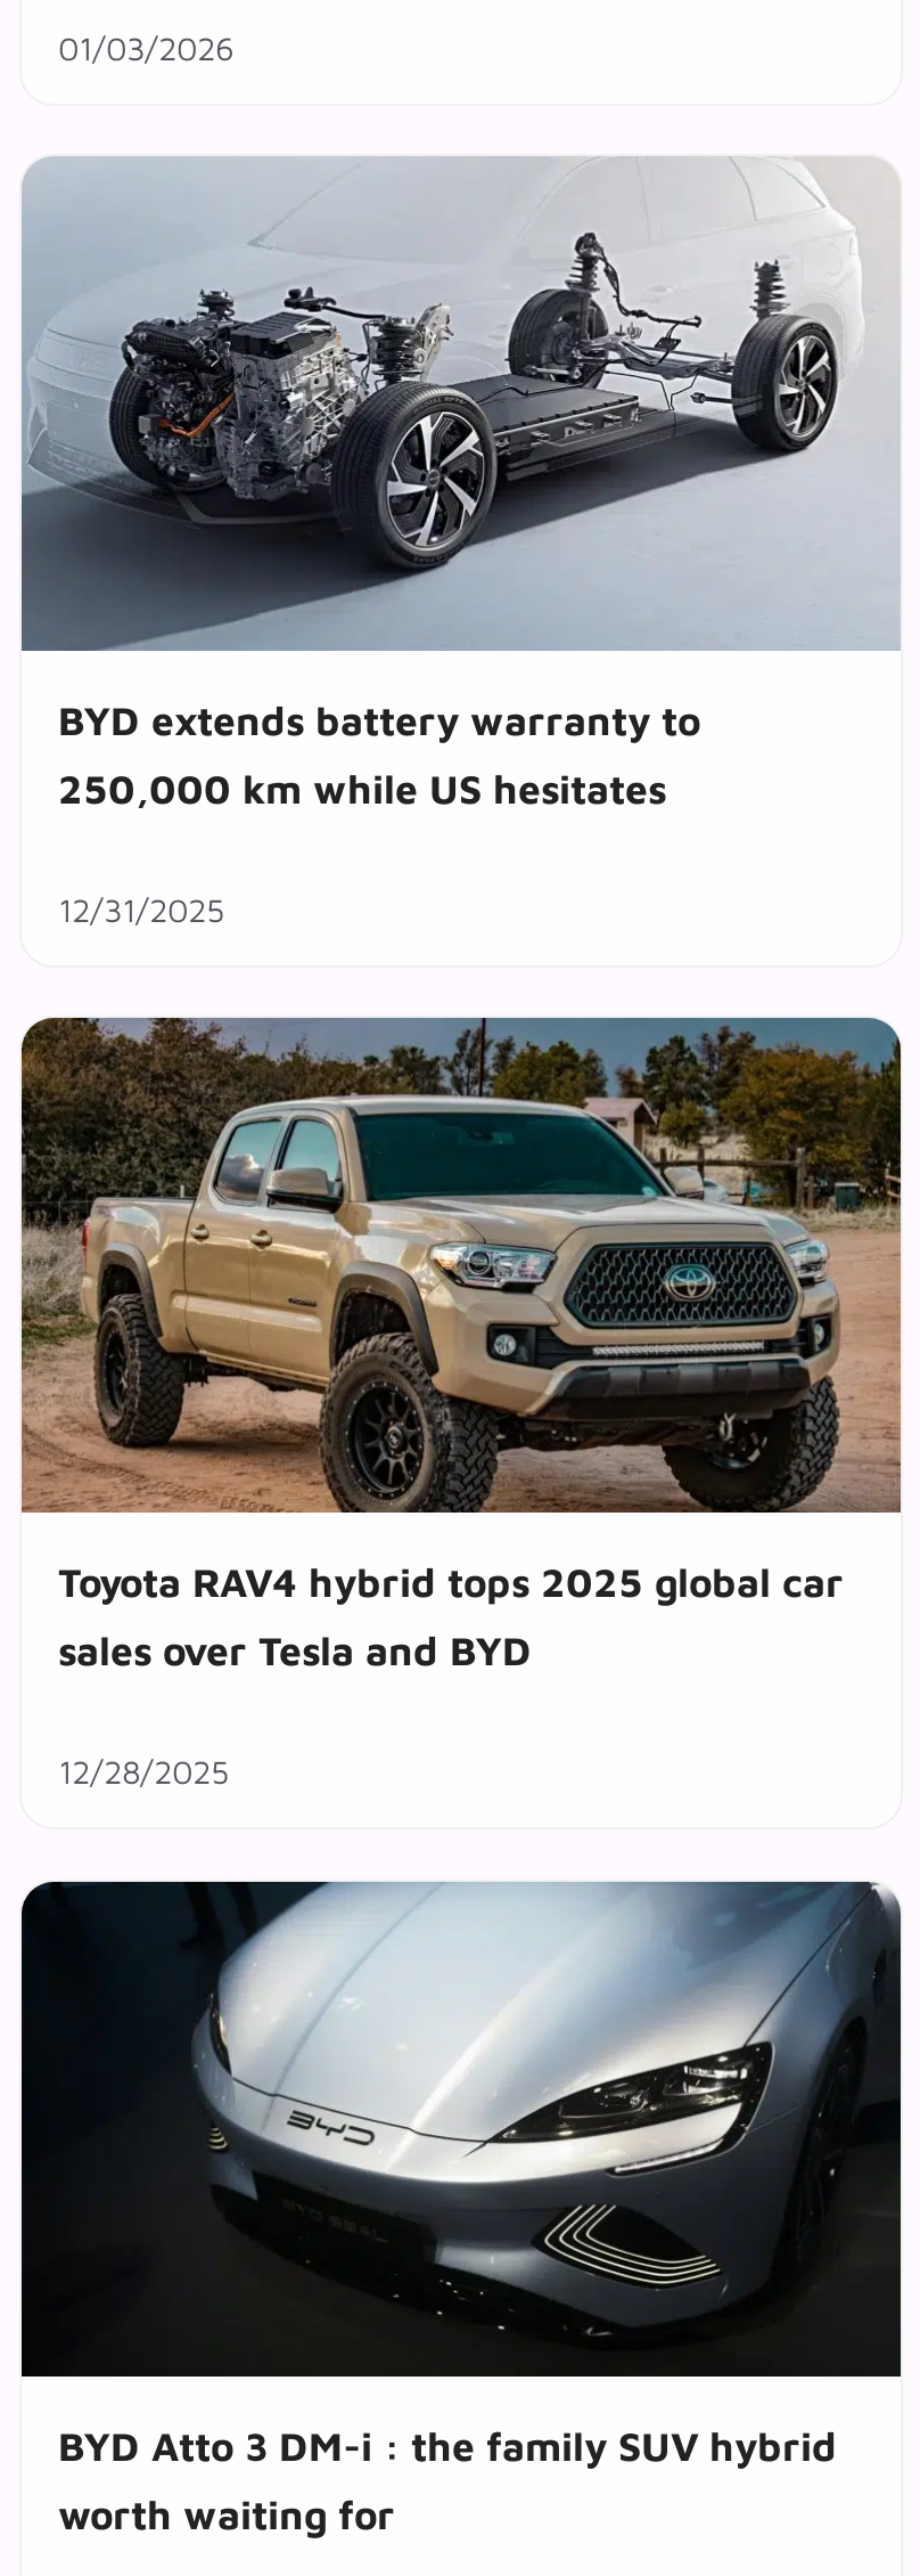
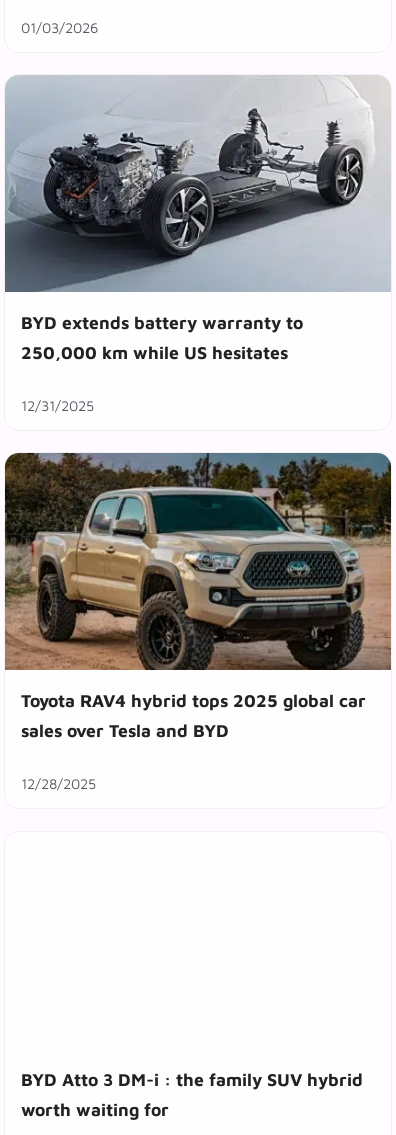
[19,1880,903,2379] [image] -> none

